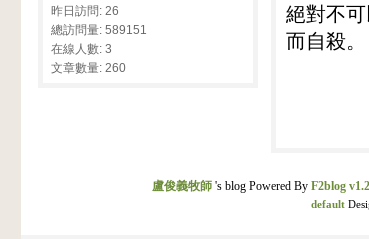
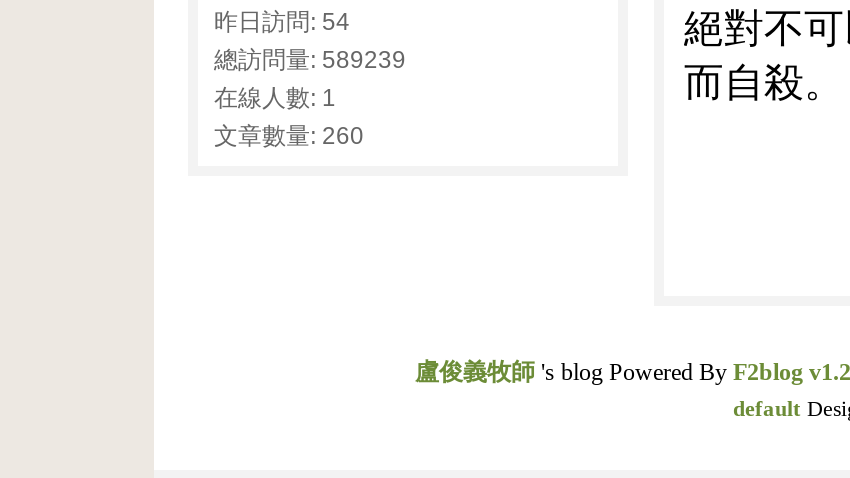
[51,4,119,18] 昨日訪問: 26 -> [214,8,350,36] 昨日訪問: 54
[51,23,147,37] 總訪問量: 589151 -> [214,46,406,74] 總訪問量: 589239
[51,42,112,56] 在線人數: 3 -> [214,84,336,112] 在線人數: 1

